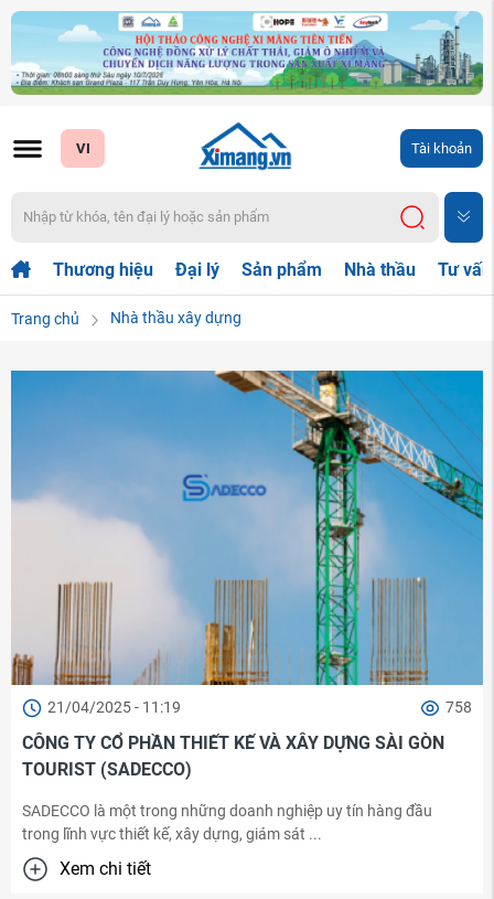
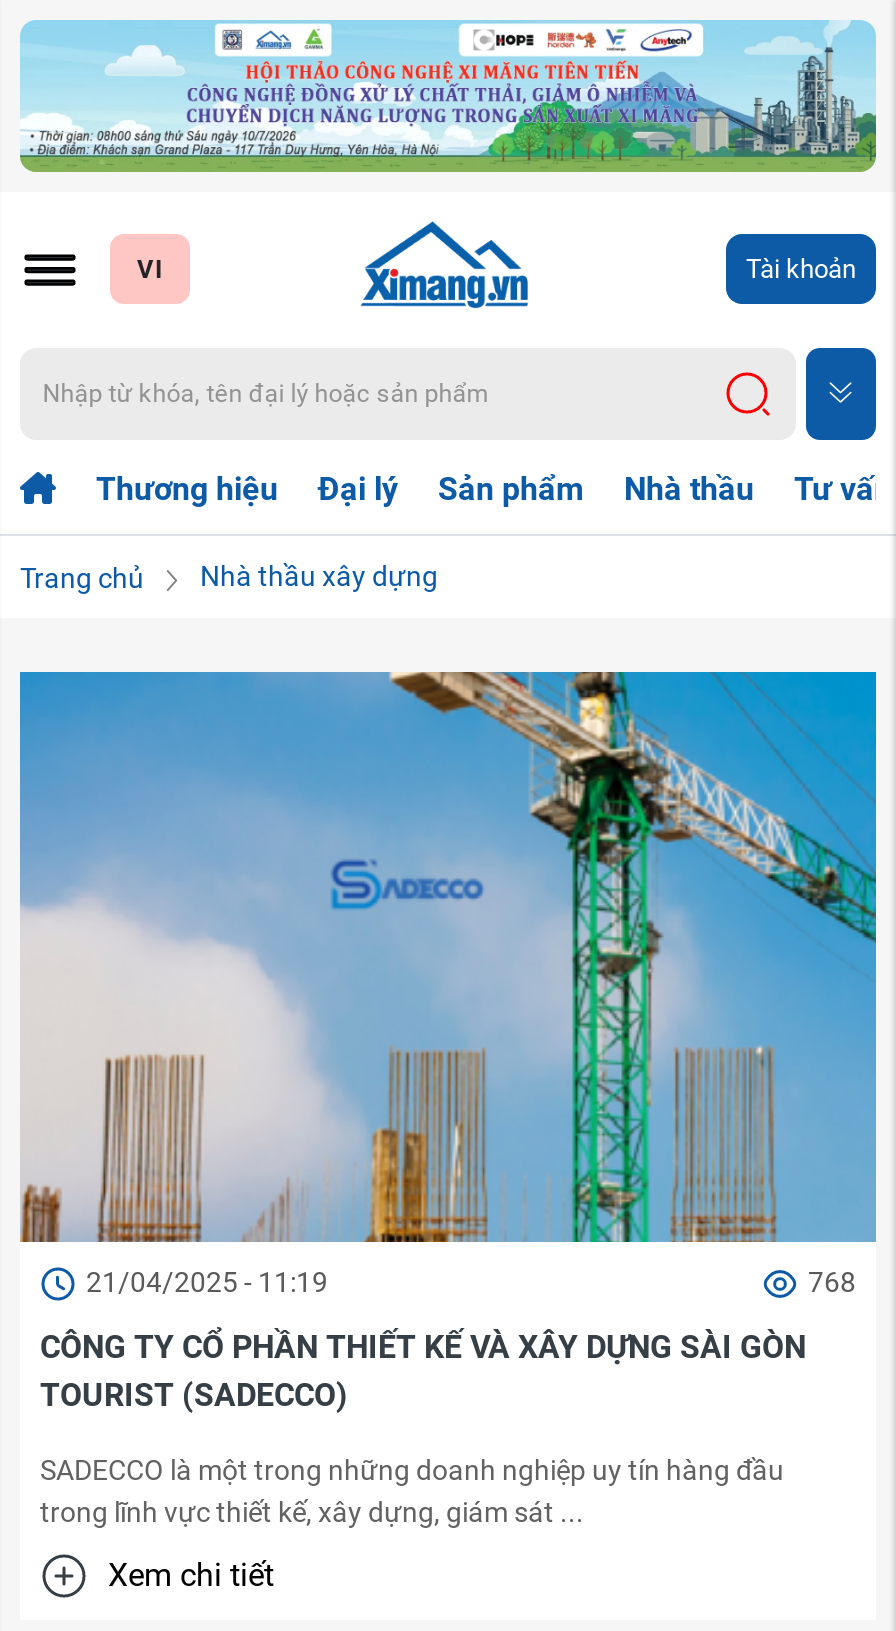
[445,699,472,716] 758 -> [808,1267,856,1299] 768

